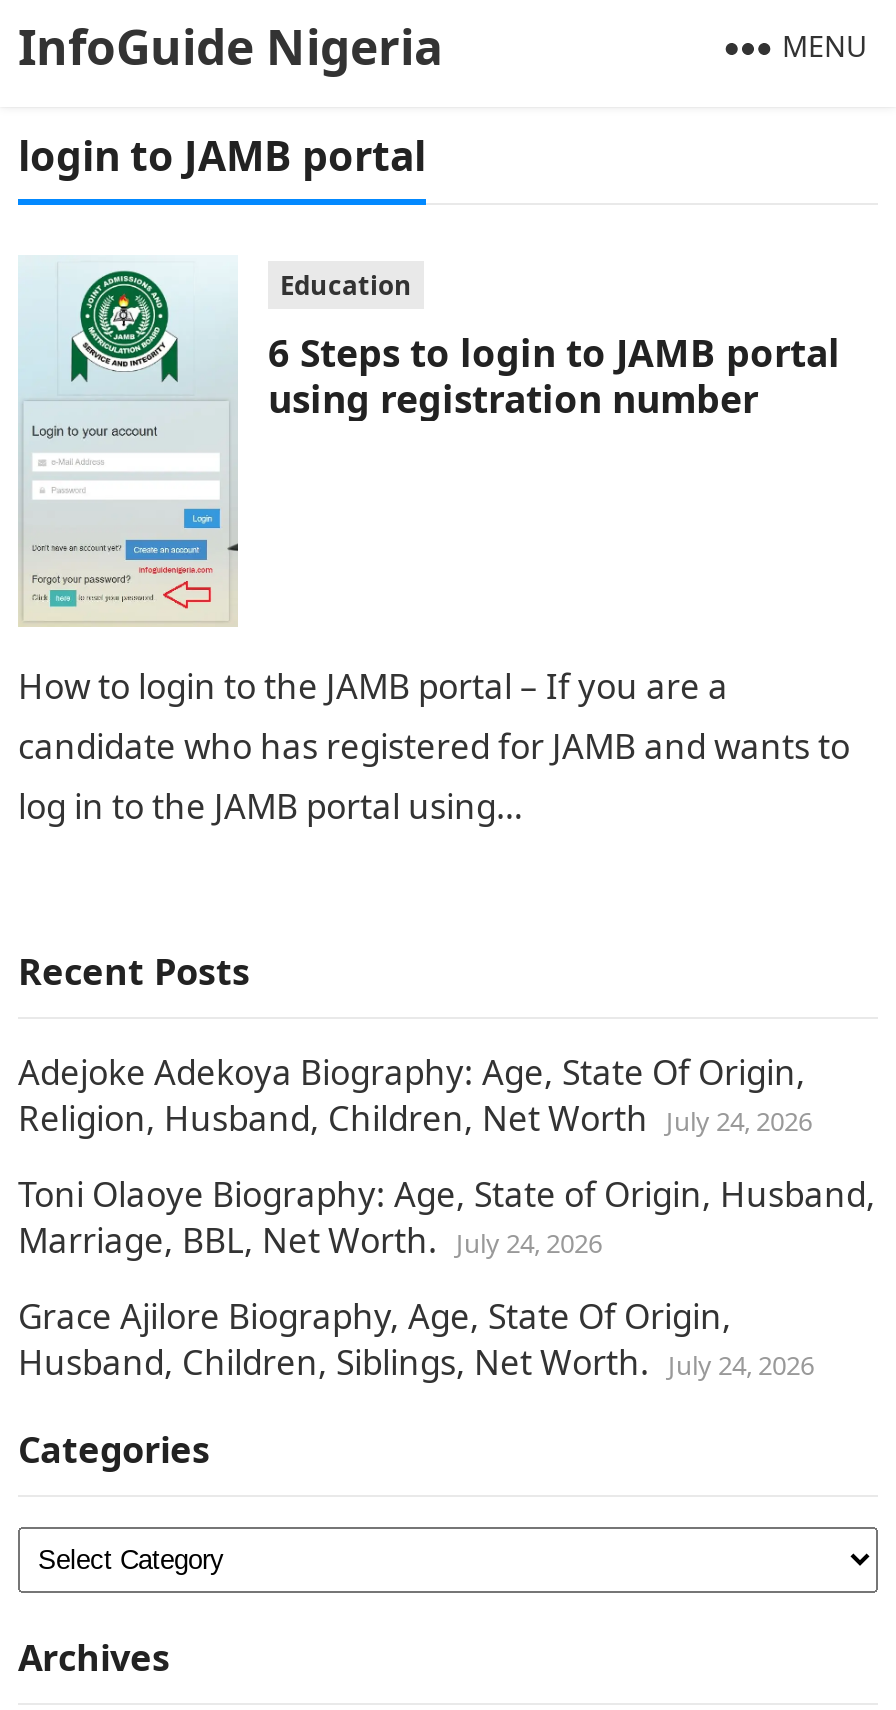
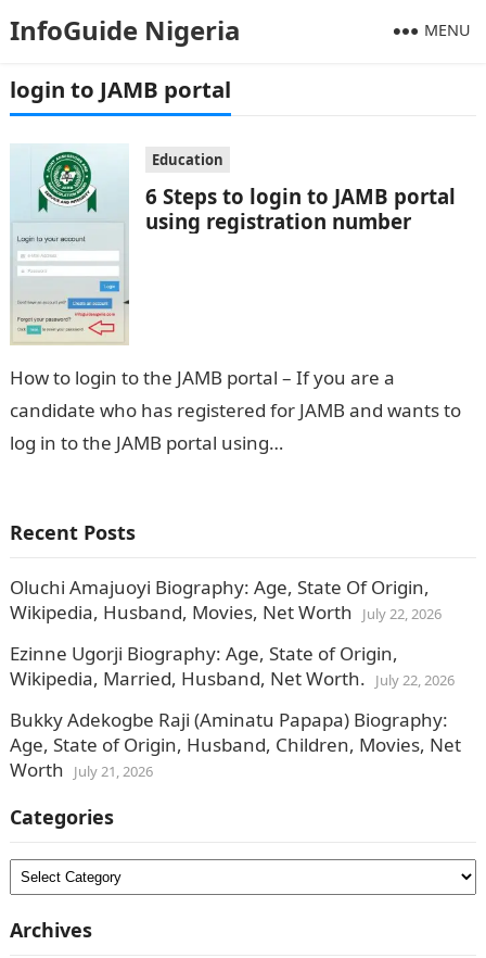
[18,1049,812,1141] Adejoke Adekoya Biography: Age, State Of Origin, | Religion, Husband, Children, Net Worth July 24, 2026 -> [10,575,442,625] Oluchi Amajuoyi Biography: Age, State Of Origin, | Wikipedia, Husband, Movies, Net Worth July 22, 2026
[18,1171,876,1263] Toni Olaoye Biography: Age, State of Origin, Husband, | Marriage, BBL, Net Worth. July 24, 2026 -> [10,641,455,691] Ezinne Ugorji Biography: Age, State of Origin, | Wikipedia, Married, Husband, Net Worth. July 22, 2026
[18,1293,814,1385] Grace Ajilore Biography, Age, State Of Origin, | Husband, Children, Siblings, Net Worth. July 24, 2026 -> [10,708,461,782] Bukky Adekogbe Raji (Aminatu Papapa) Biography: | Age, State of Origin, Husband, Children, Movies, Net | Worth July 21, 2026

